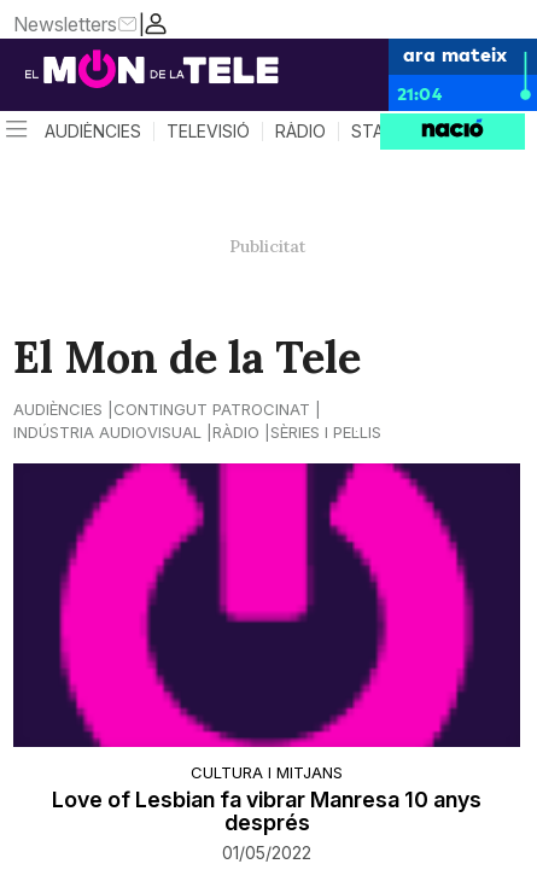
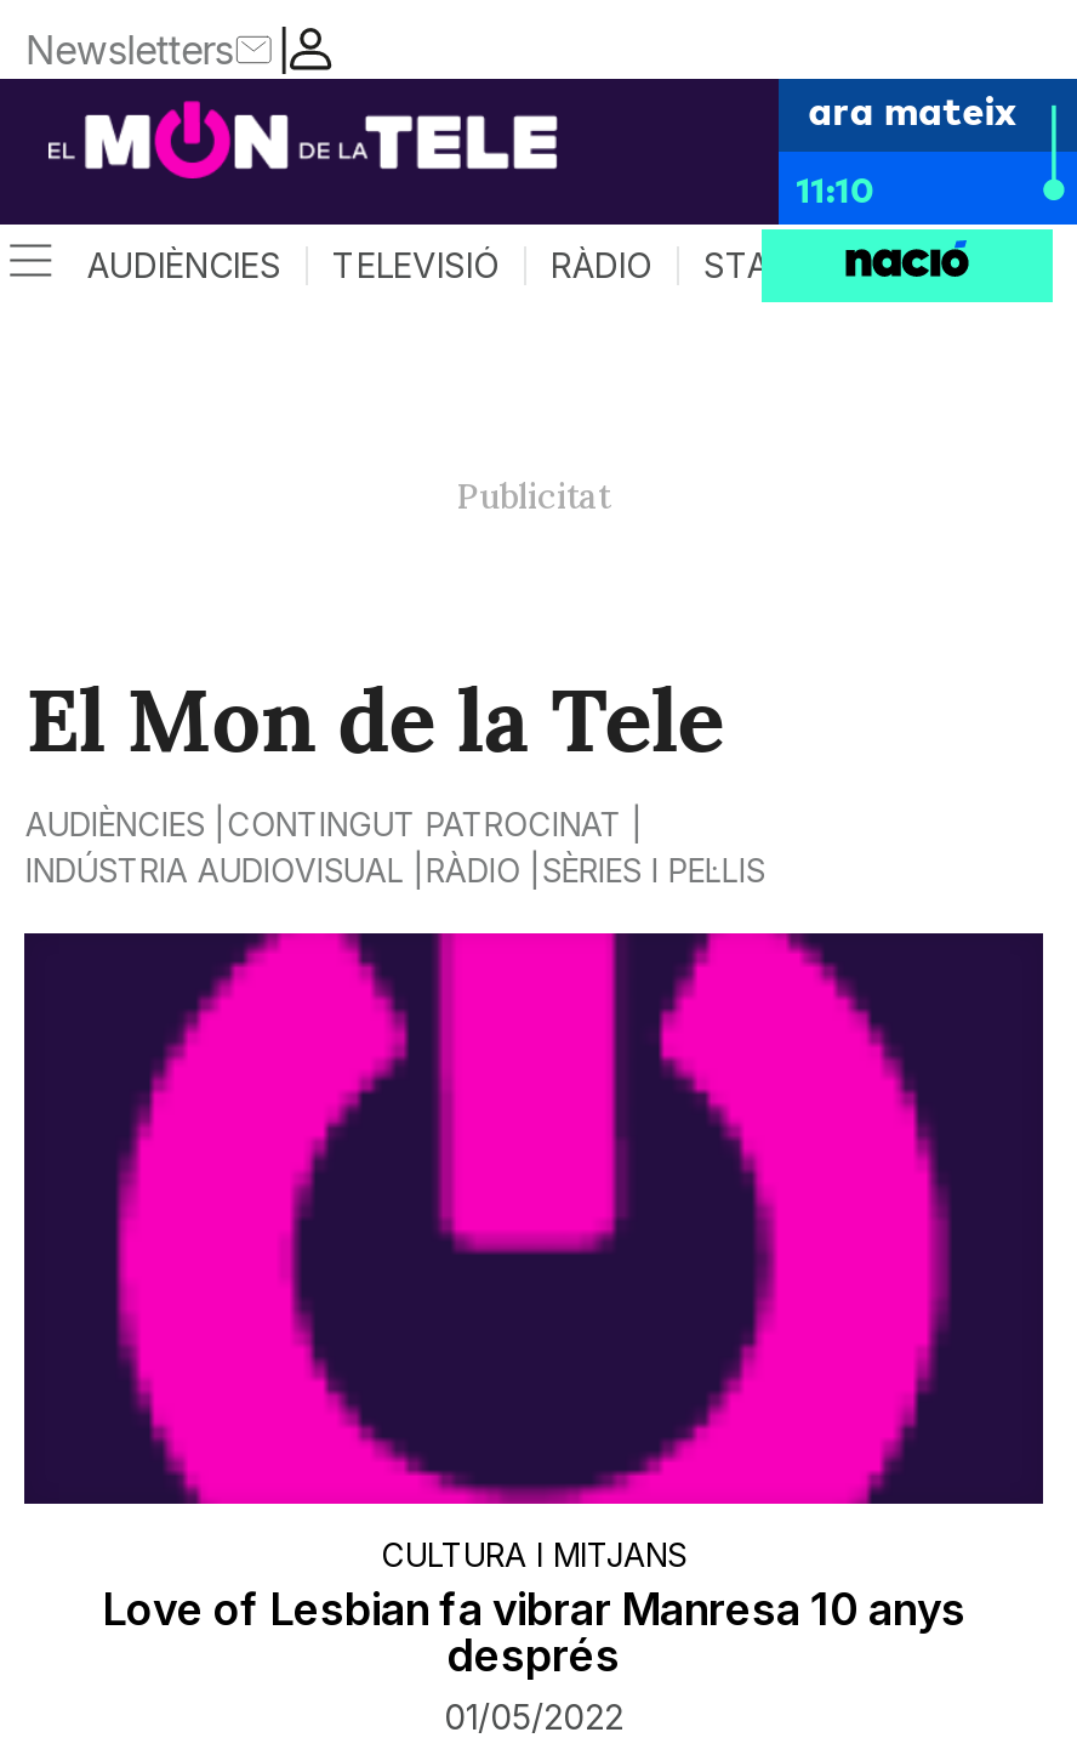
[397,81,441,104] 21:04 -> [796,164,875,210] 11:10

